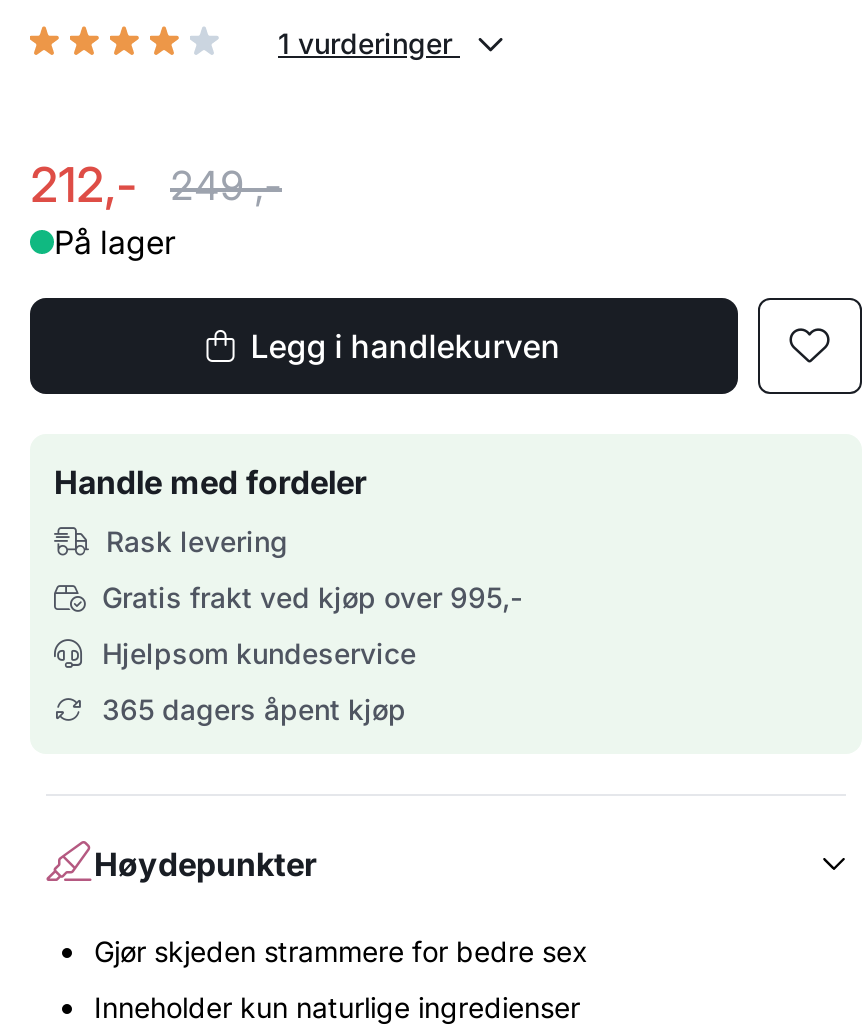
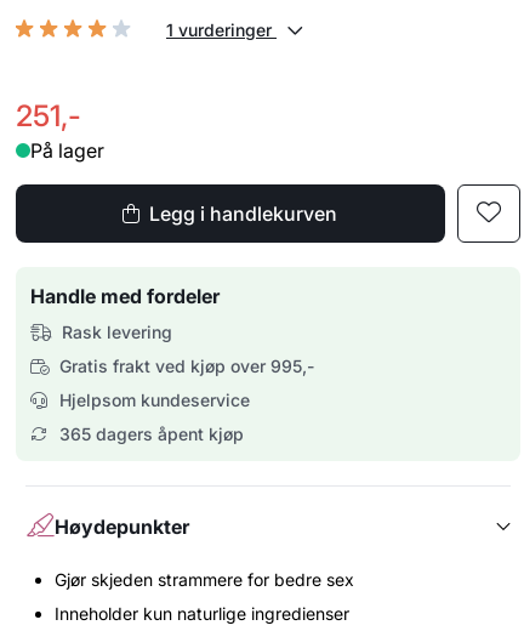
[30,156,282,214] 249 ,- | 212,- -> [16,98,81,133] 251,-

